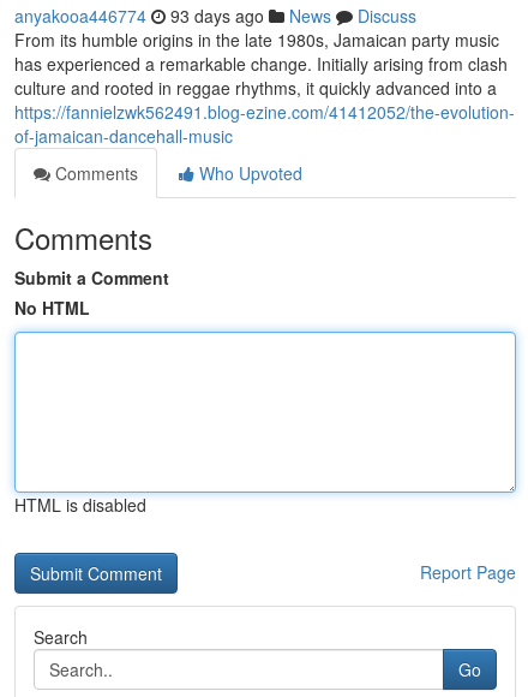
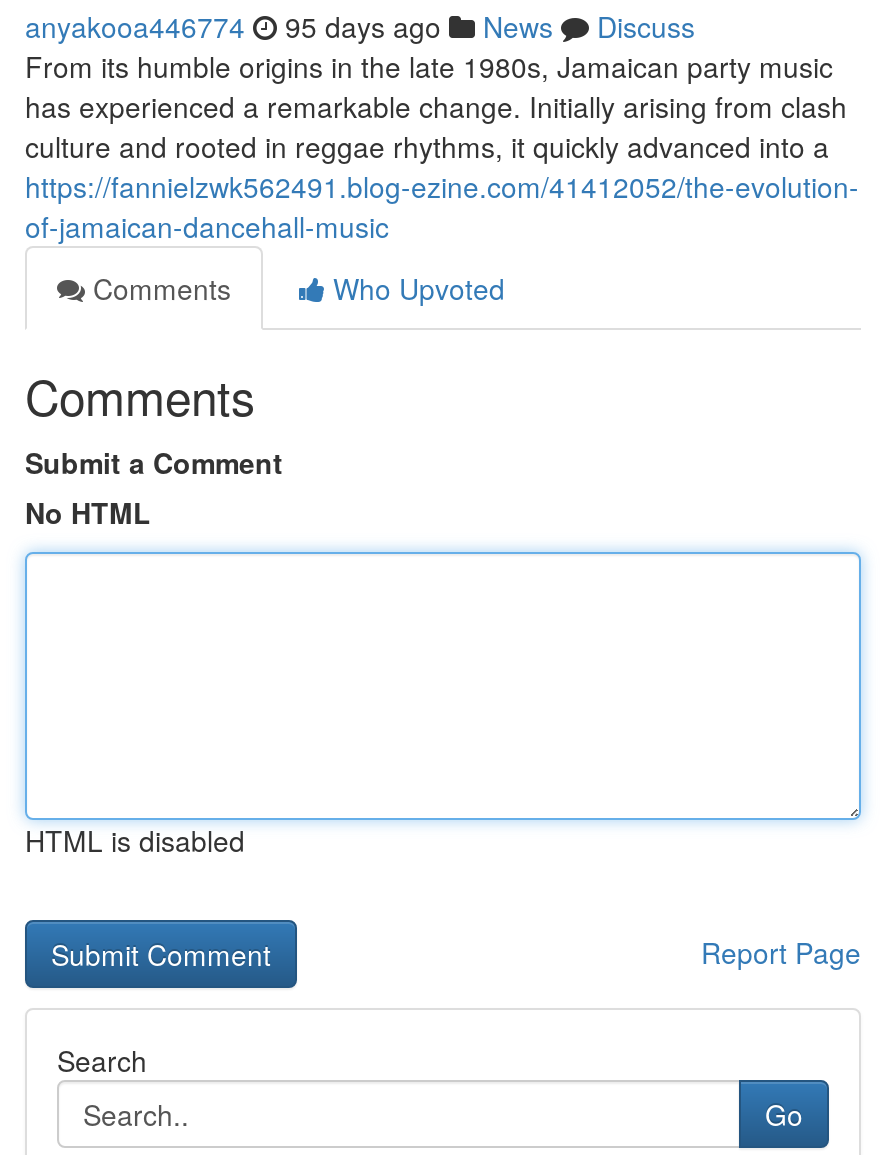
[14,4,416,28] anyakooa446774 93 days ago News Discuss -> [25,6,695,46] anyakooa446774 95 days ago News Discuss

